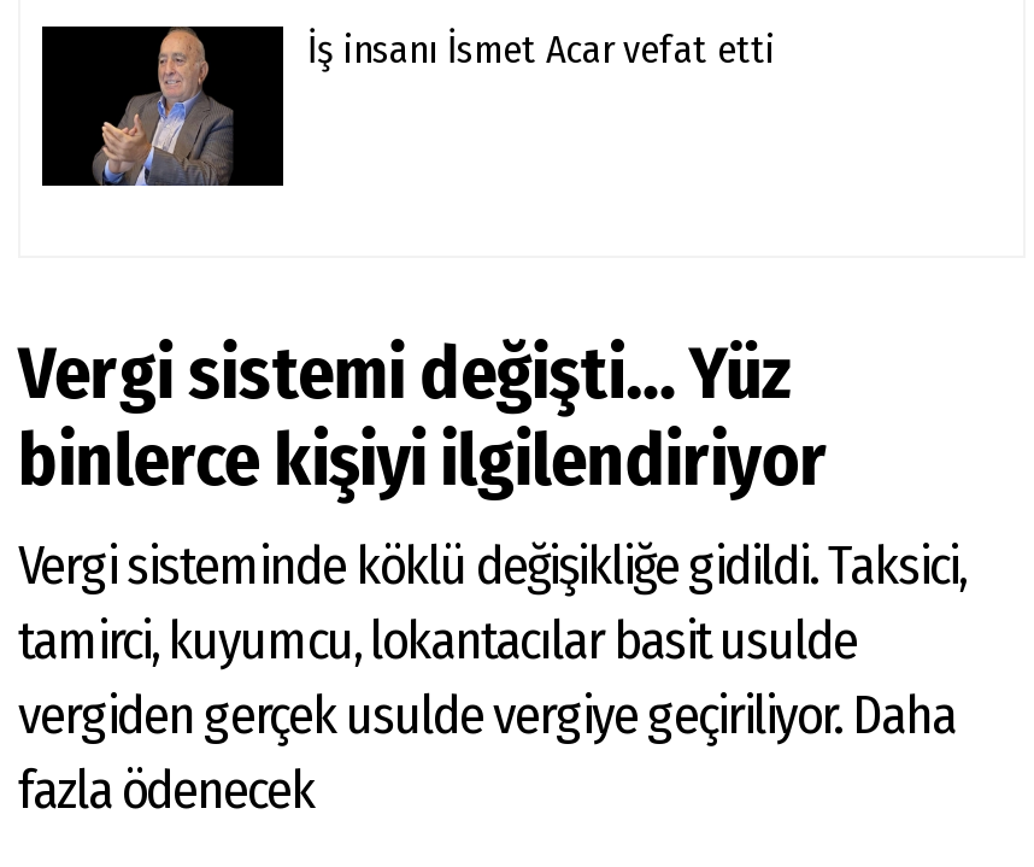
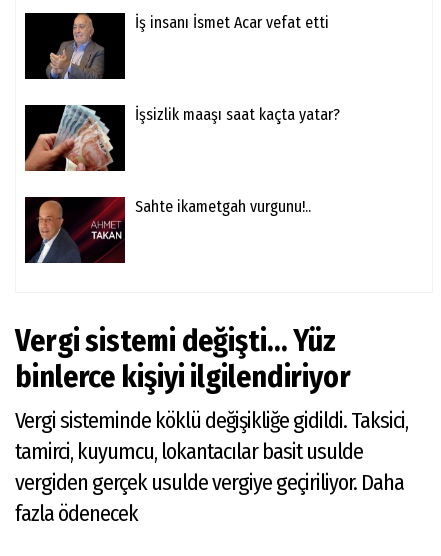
none -> [24,104,340,172] [image] | İşsizlik maaşı saat kaçta yatar?
none -> [29,196,311,264] [image] | Sahte ikametgah vurgunu!..

